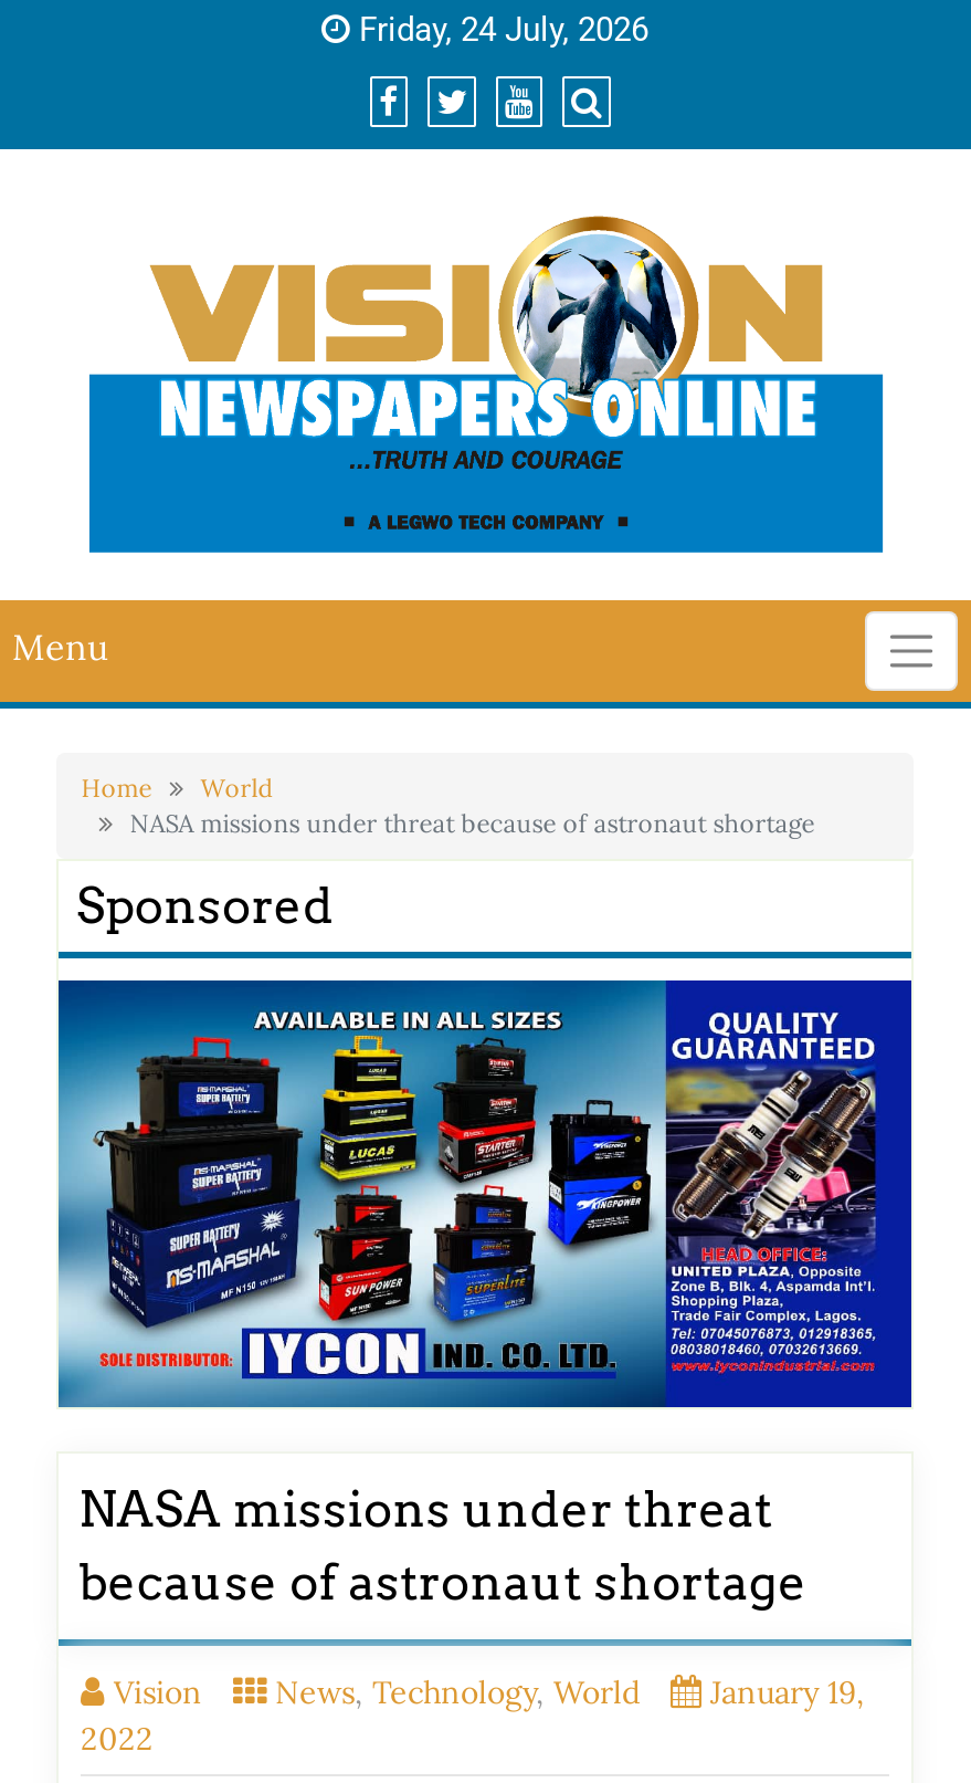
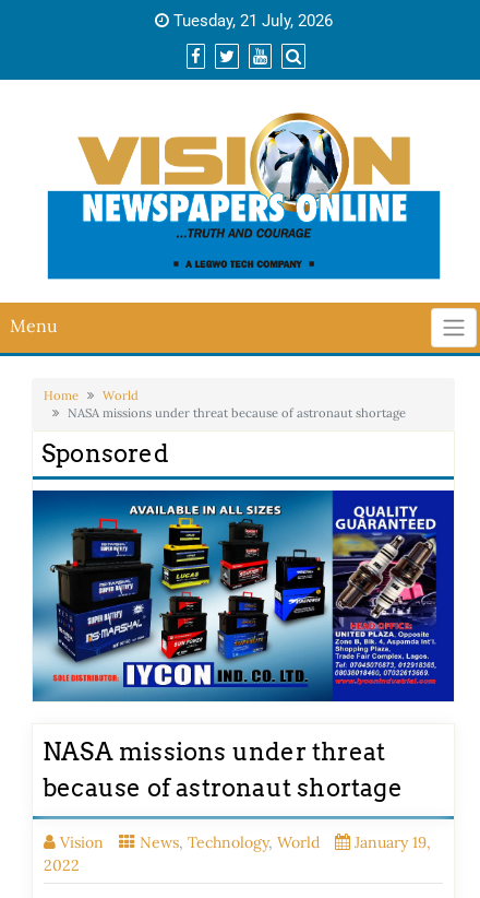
[350,10,648,50] Friday, 24 July, 2026 -> [169,11,332,31] Tuesday, 21 July, 2026

